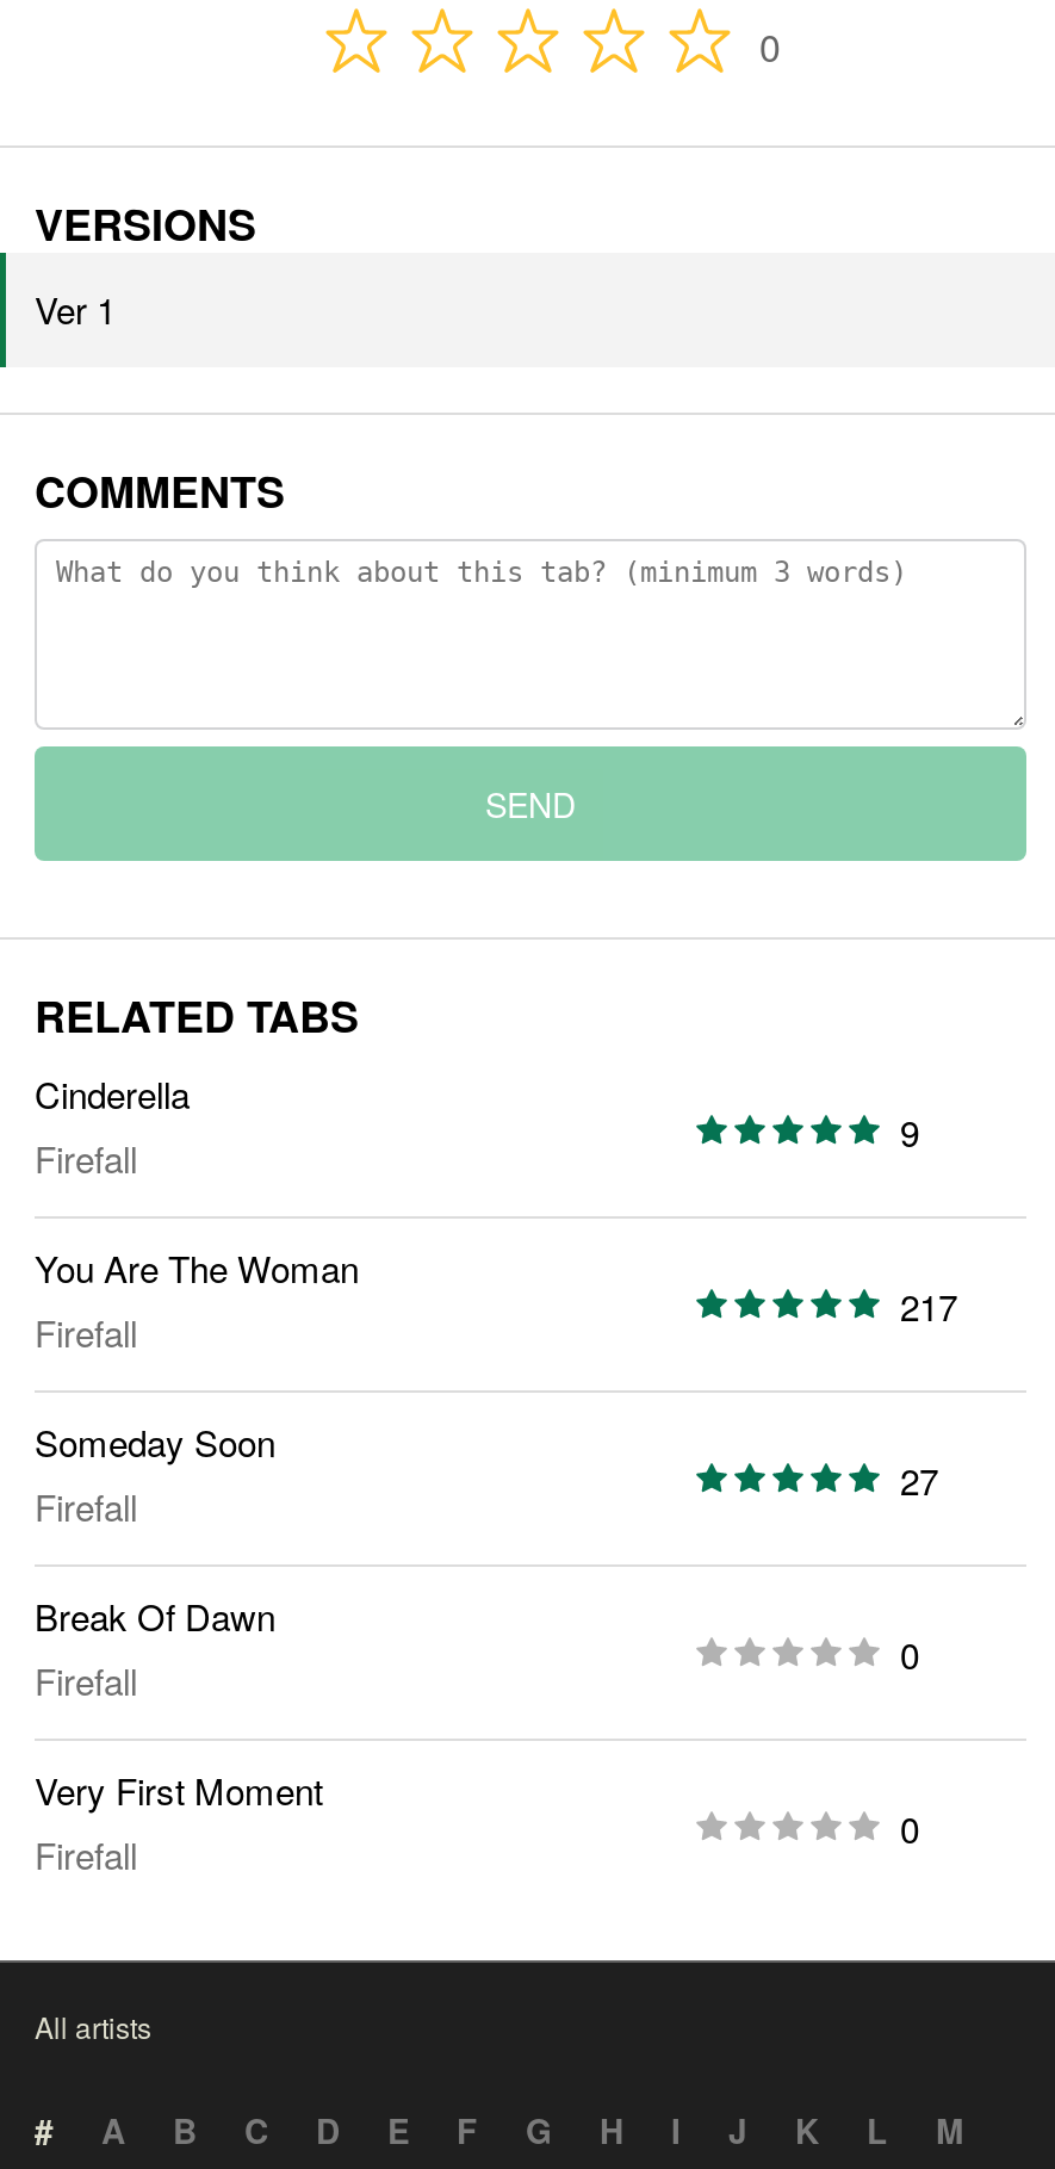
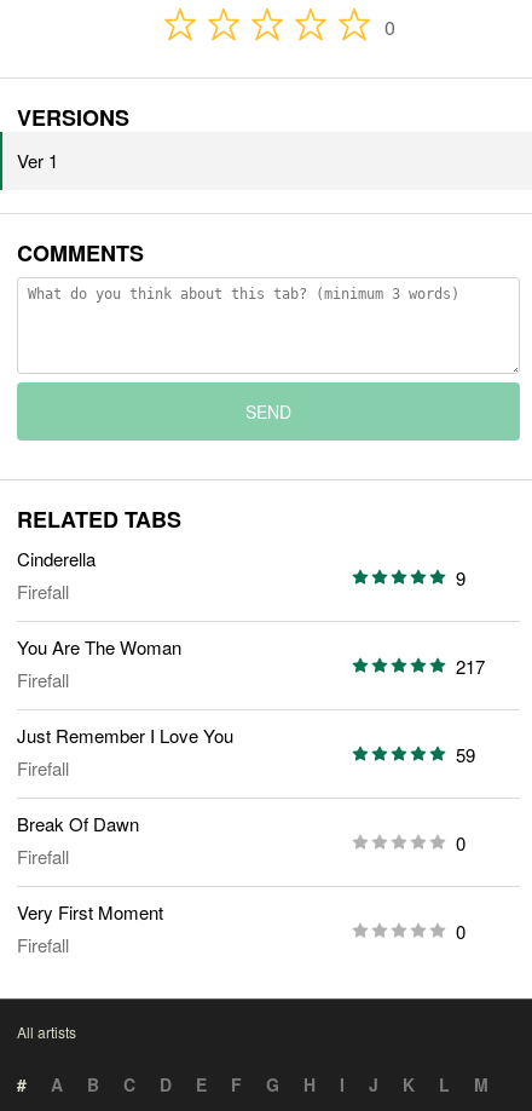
[35,1417,275,1467] Someday Soon -> [17,723,233,748] Just Remember I Love You
[900,1454,938,1504] 27 -> [456,742,475,767] 59

